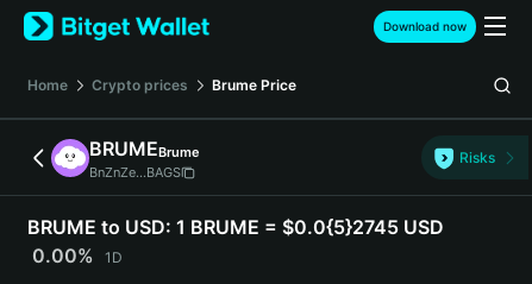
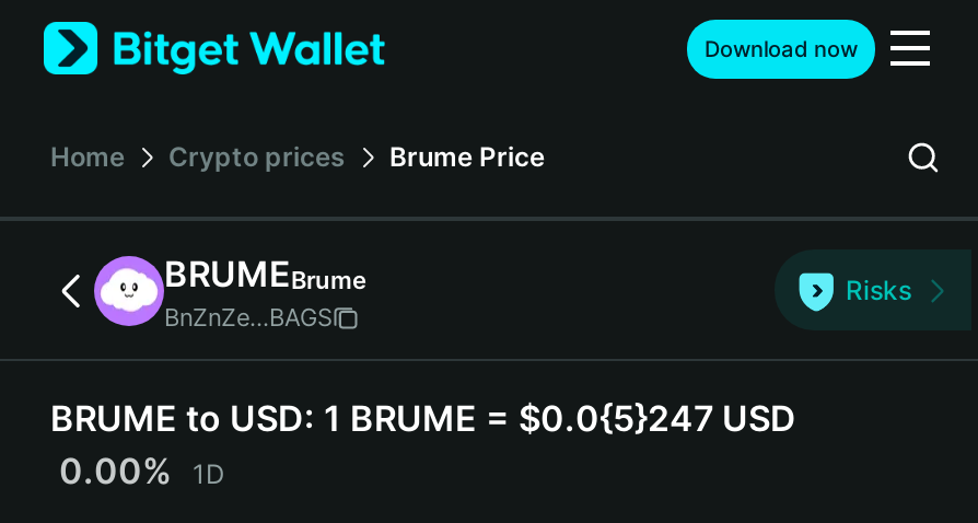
[27,215,444,239] BRUME to USD: 1 BRUME = $0.0{5}2745 USD -> [50,396,796,440] BRUME to USD: 1 BRUME = $0.0{5}247 USD

